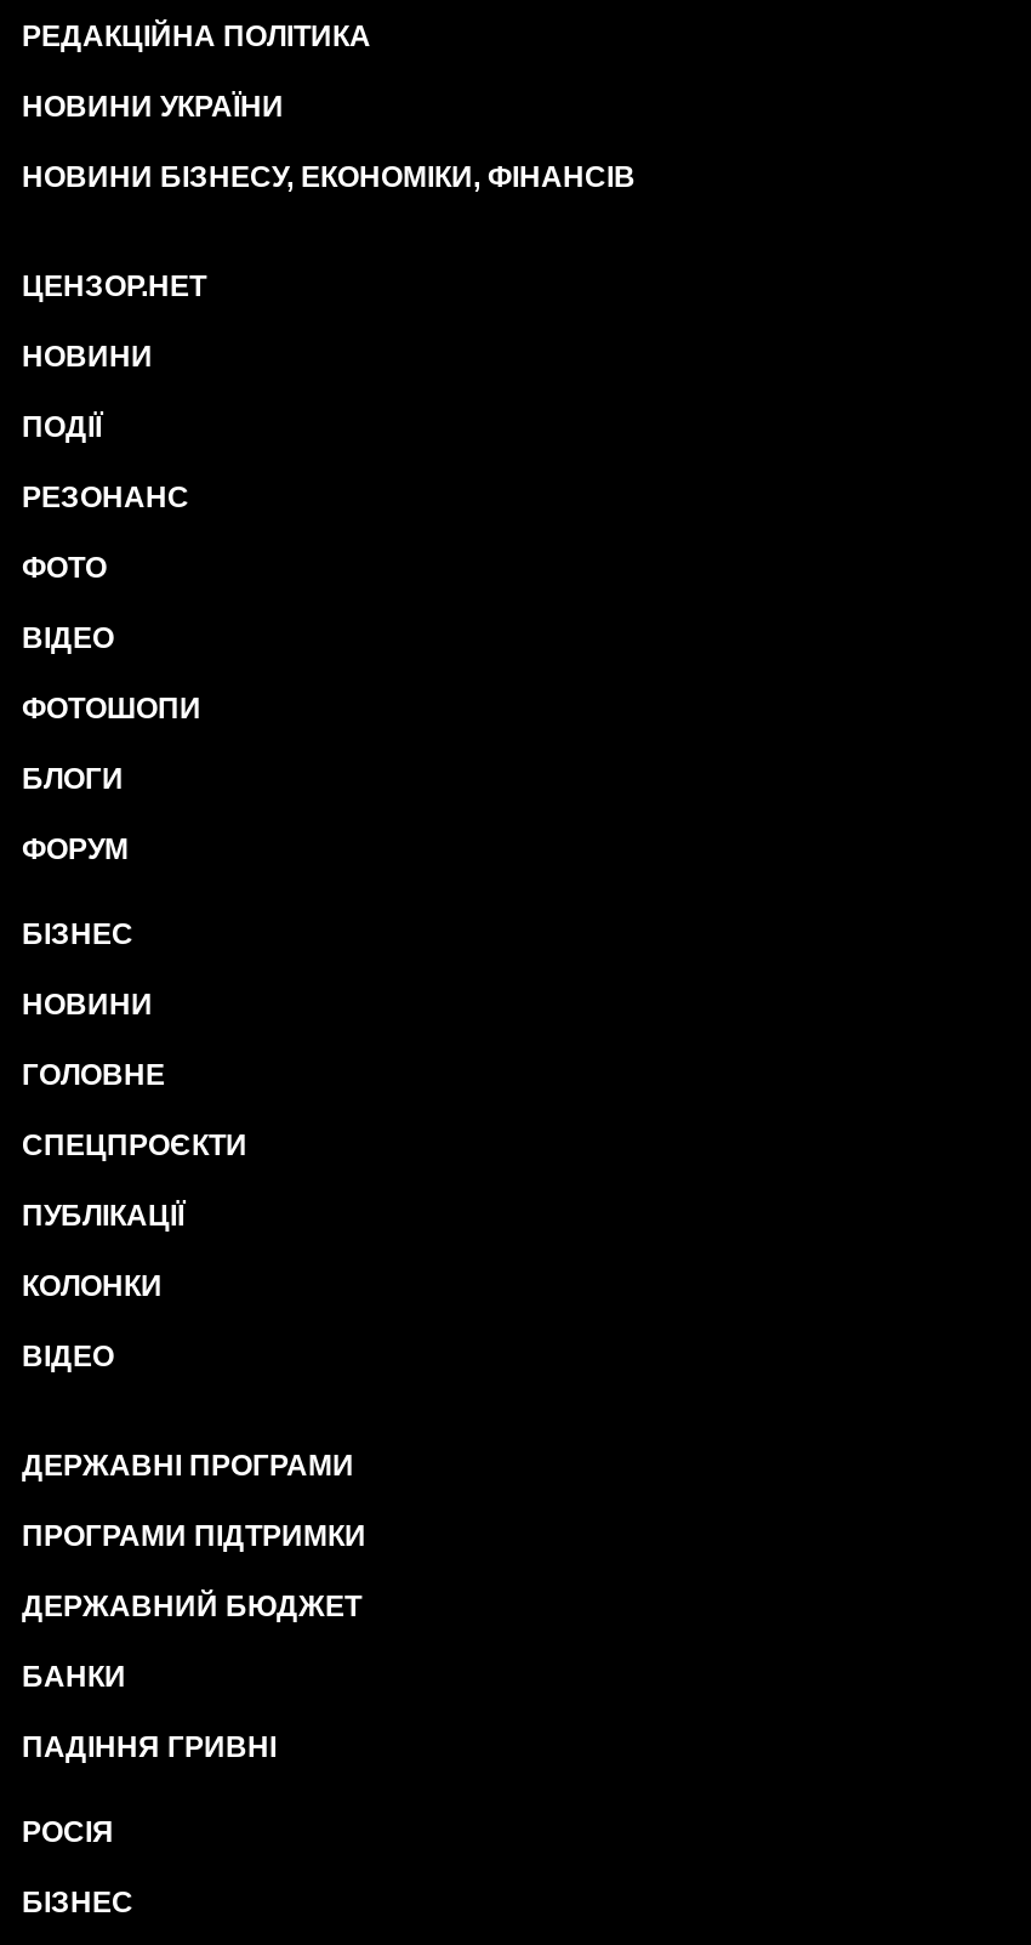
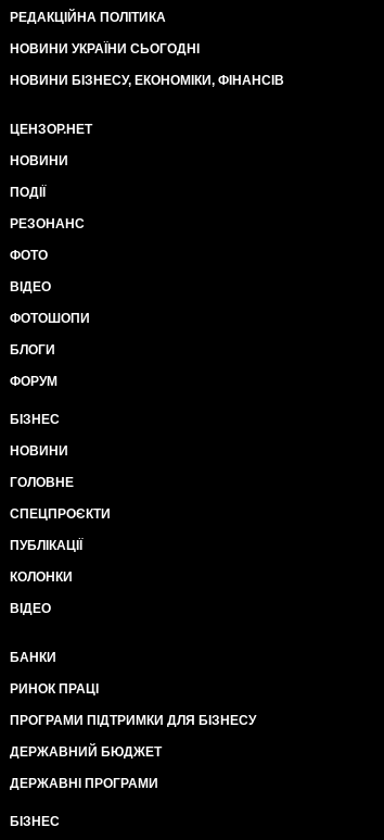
[22,90,284,124] НОВИНИ УКРАЇНИ -> [10,41,200,57] НОВИНИ УКРАЇНИ СЬОГОДНІ
moved [22,1449,361,1623] -> [10,744,162,791]: ДЕРЖАВНИЙ БЮДЖЕТ | ДЕРЖАВНІ ПРОГРАМИ
[22,1519,366,1553] ПРОГРАМИ ПІДТРИМКИ -> none
moved [22,1660,126,1694] -> [10,650,56,665]: БАНКИ
[22,1730,277,1849] ПАДІННЯ ГРИВНІ | РОСІЯ -> [10,681,256,728] РИНОК ПРАЦІ | ПРОГРАМИ ПІДТРИМКИ ДЛЯ БІЗНЕСУ

